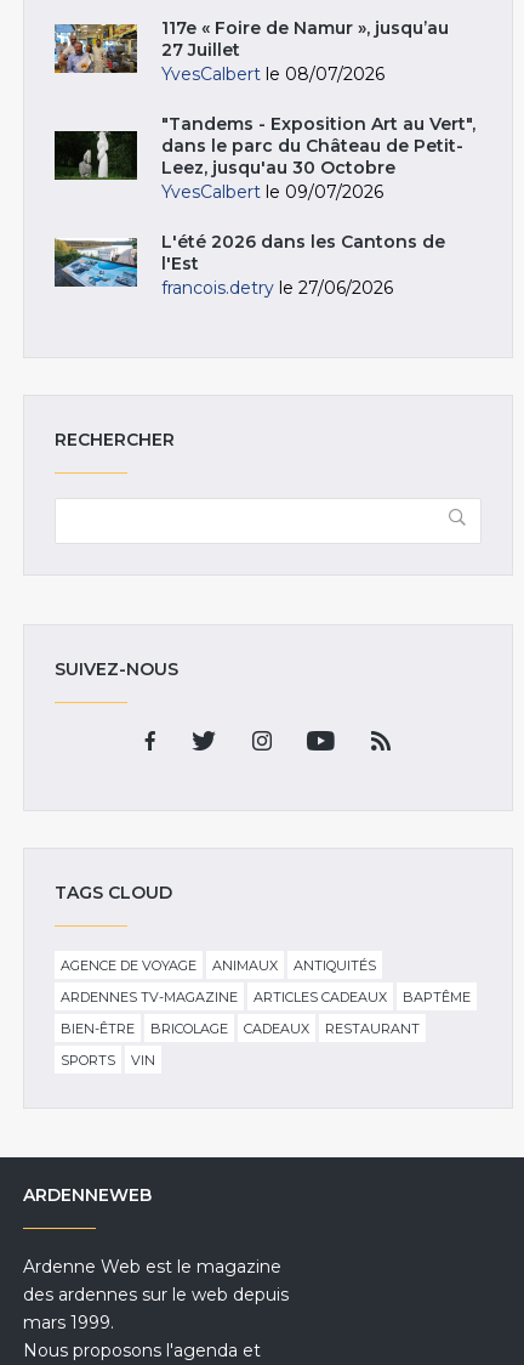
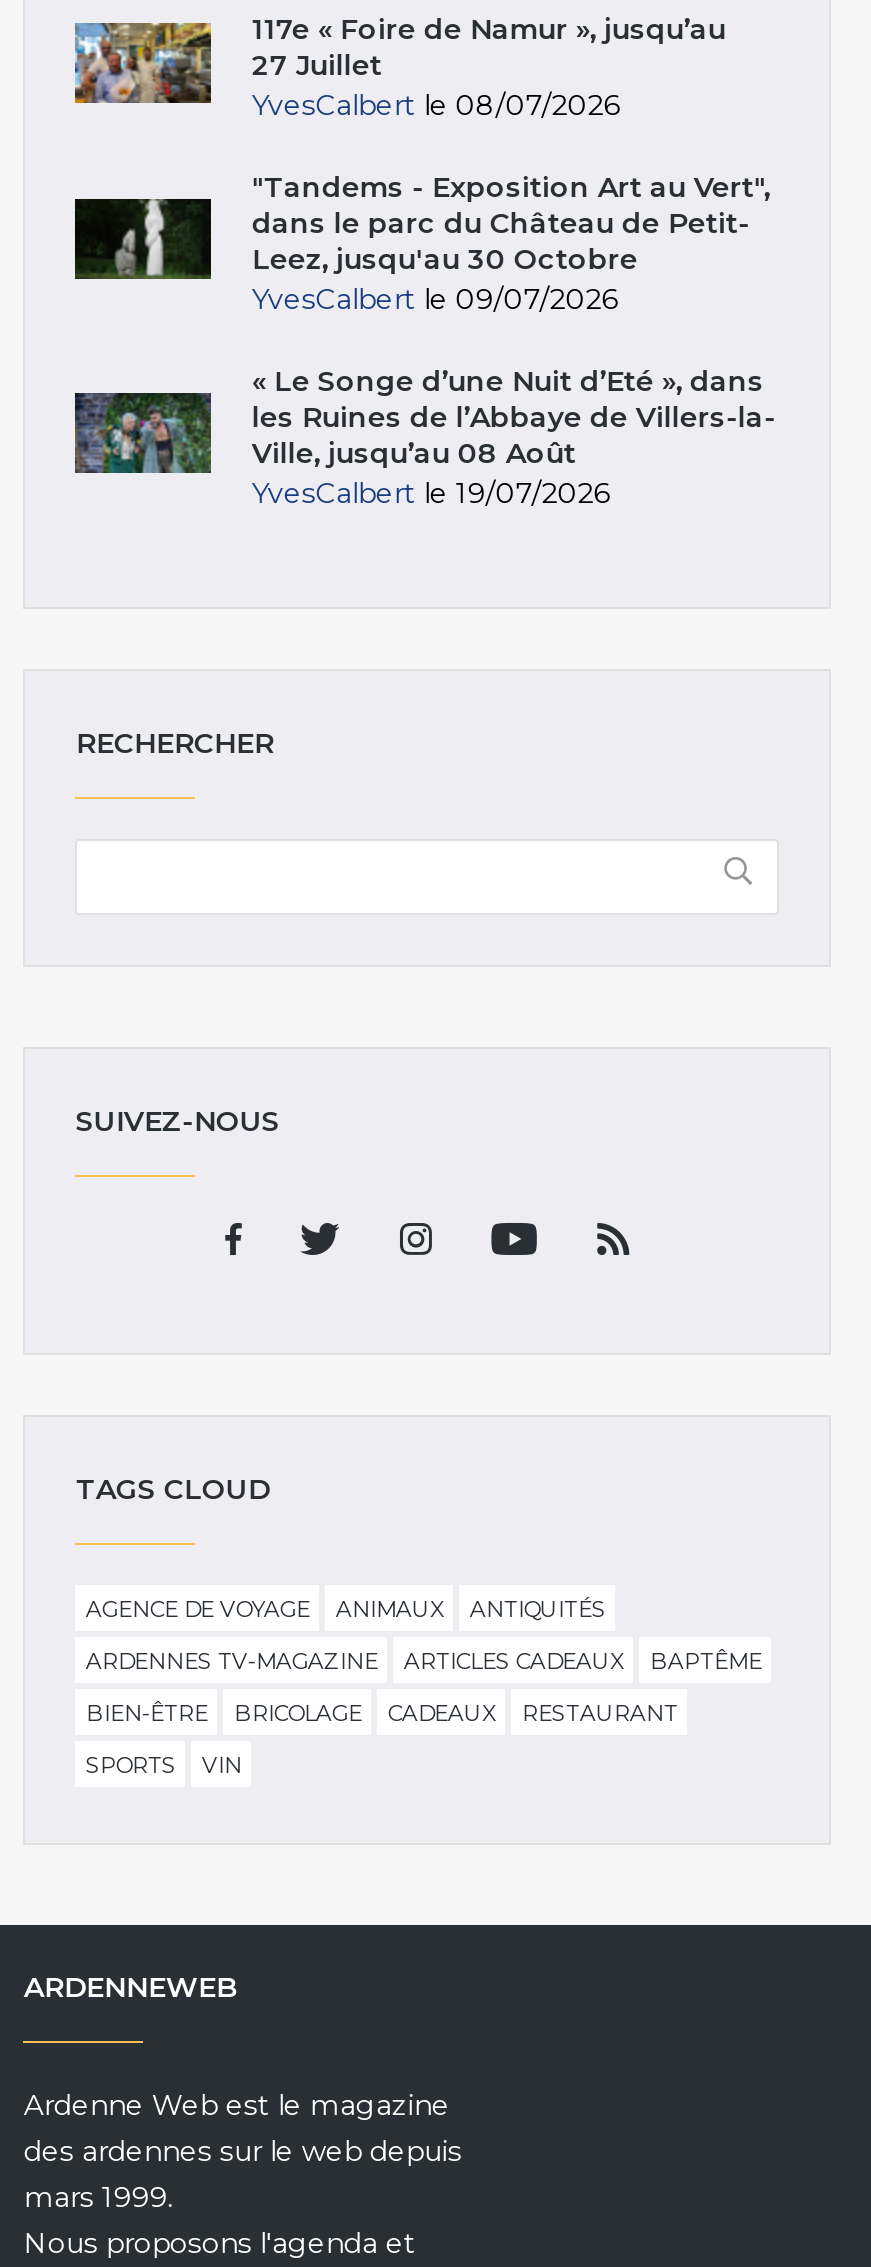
[53,231,446,299] [image] | L'été 2026 dans les Cantons de | l'Est | francois.detry le 27/06/2026 -> [75,364,776,512] [image] | « Le Songe d’une Nuit d’Eté », dans | les Ruines de l’Abbaye de Villers-la- | Ville, jusqu’au 08 Août | YvesCalbert le 19/07/2026

